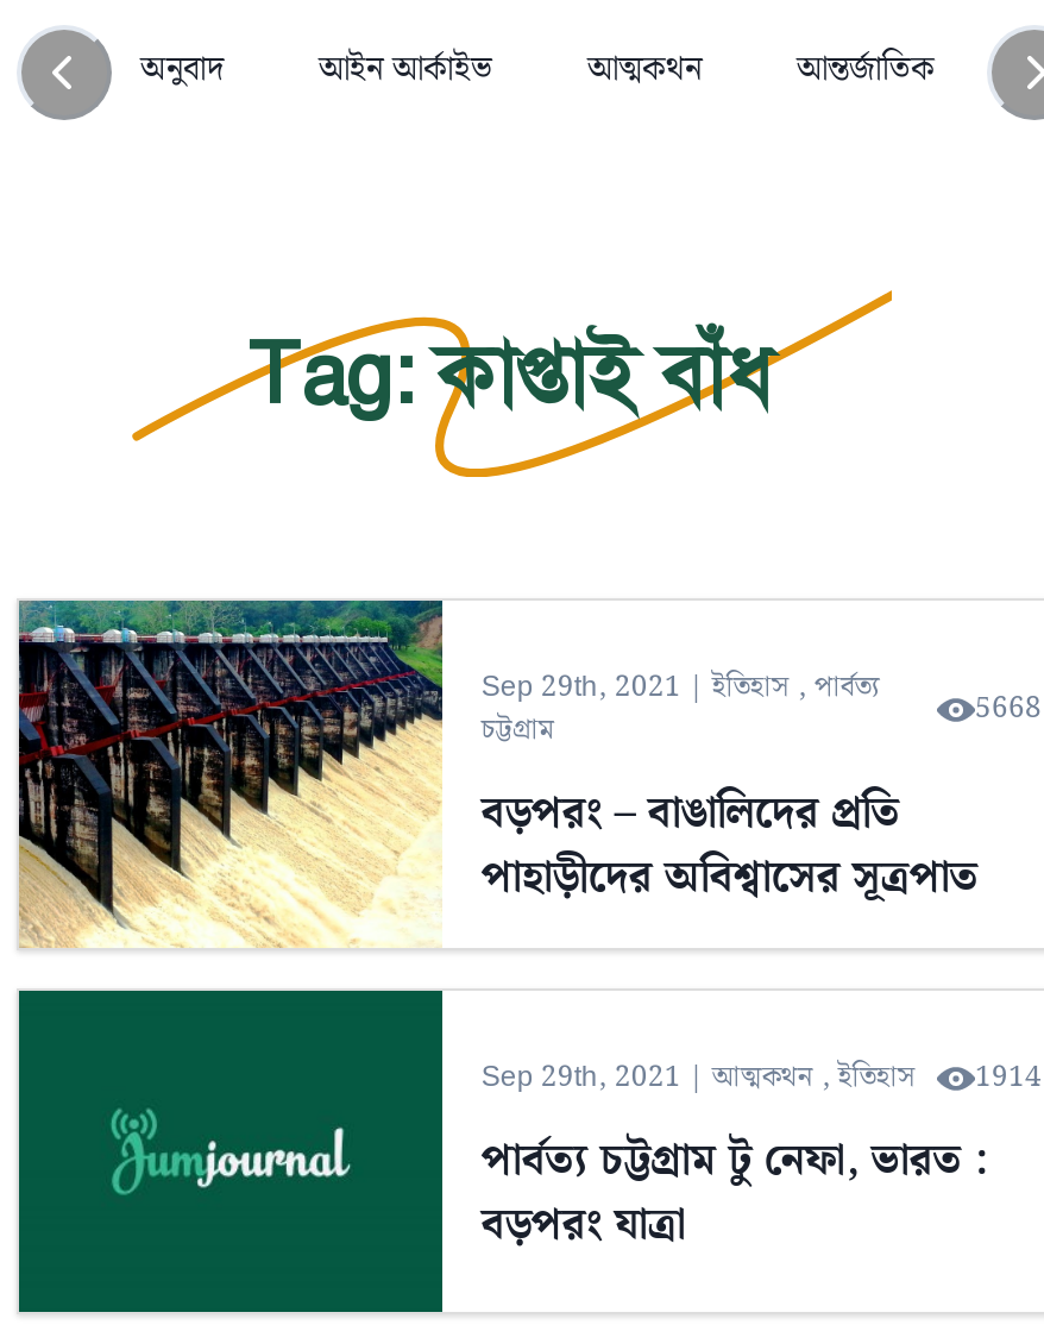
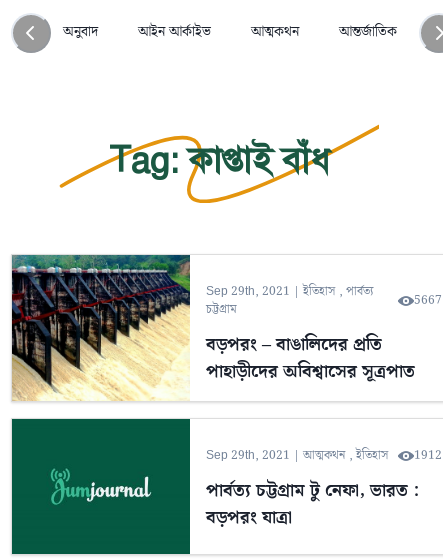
[975,687,1042,732] 5668 -> [414,291,442,310] 5667
[975,1055,1042,1101] 1914 -> [414,446,442,465] 1912

